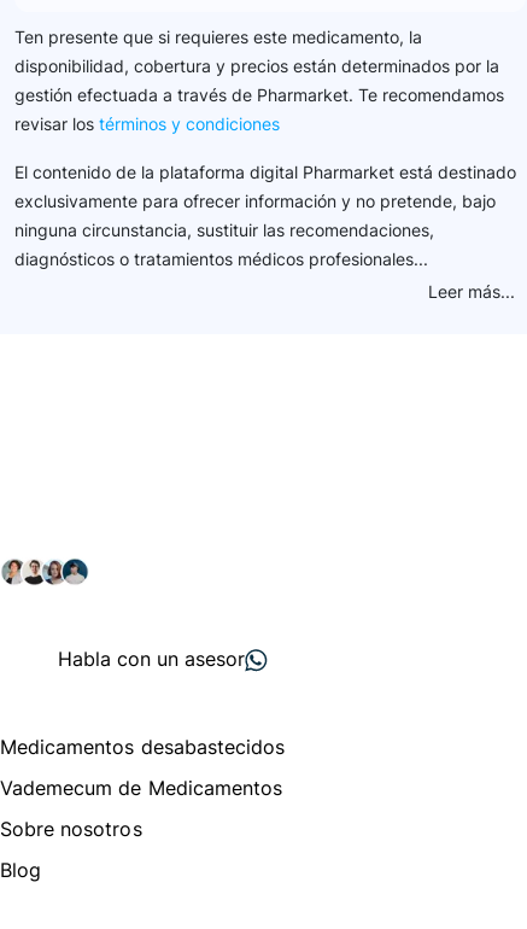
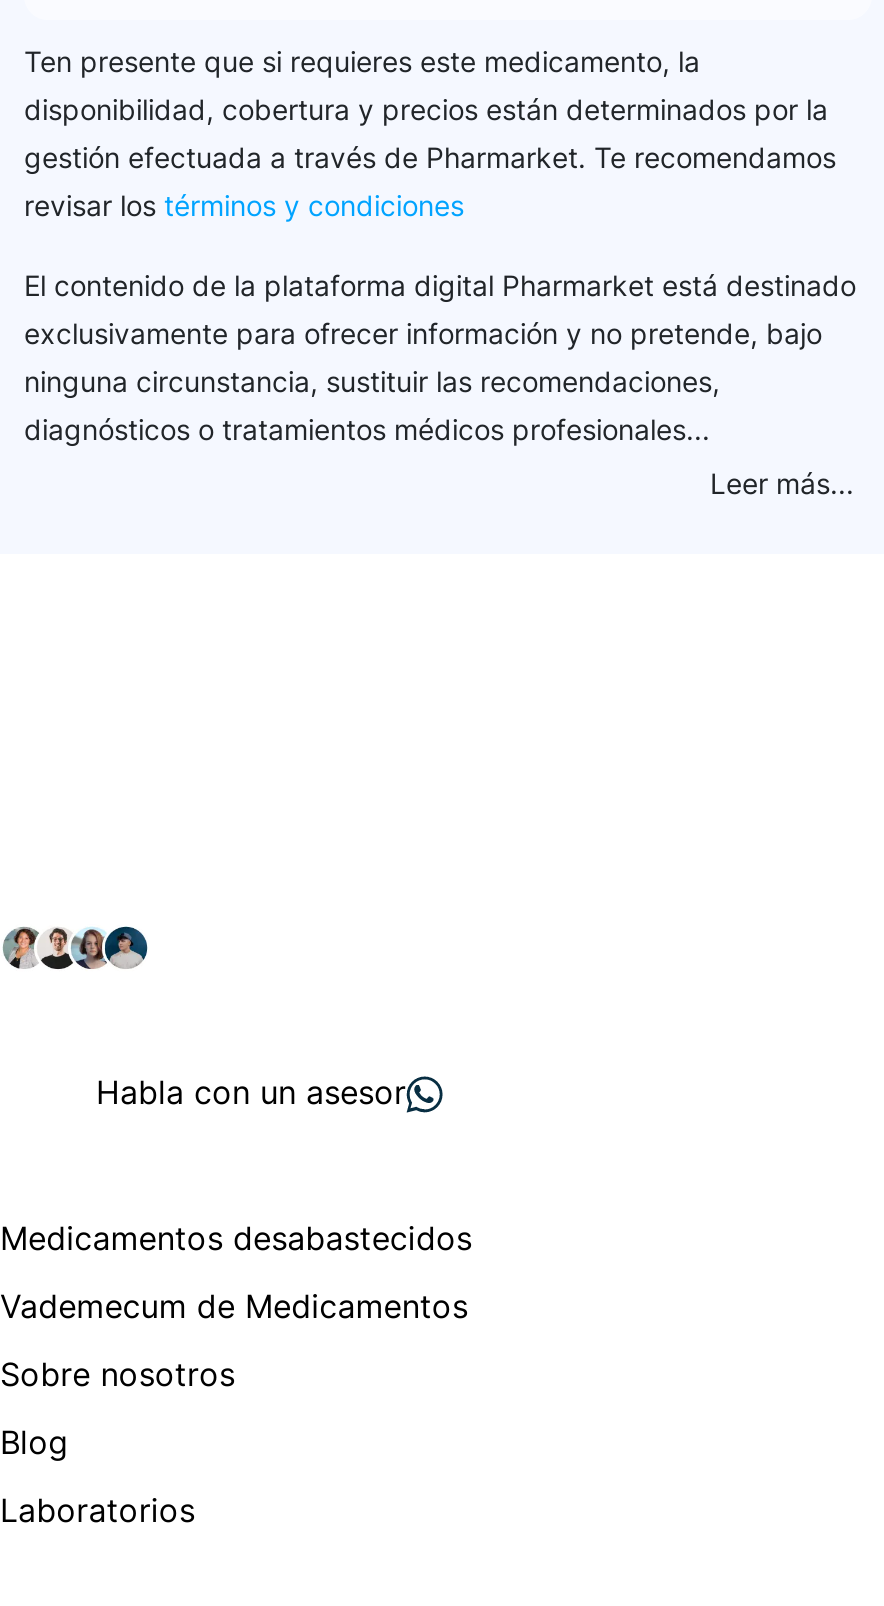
none -> [0,1491,195,1531] Laboratorios

